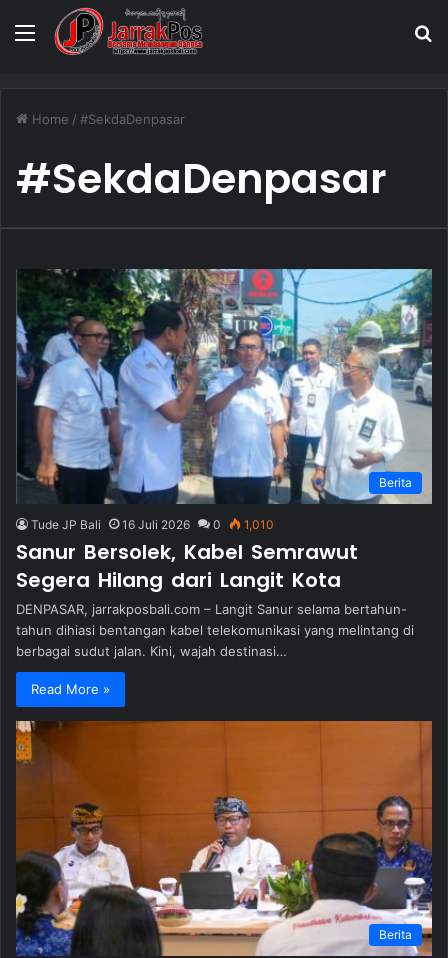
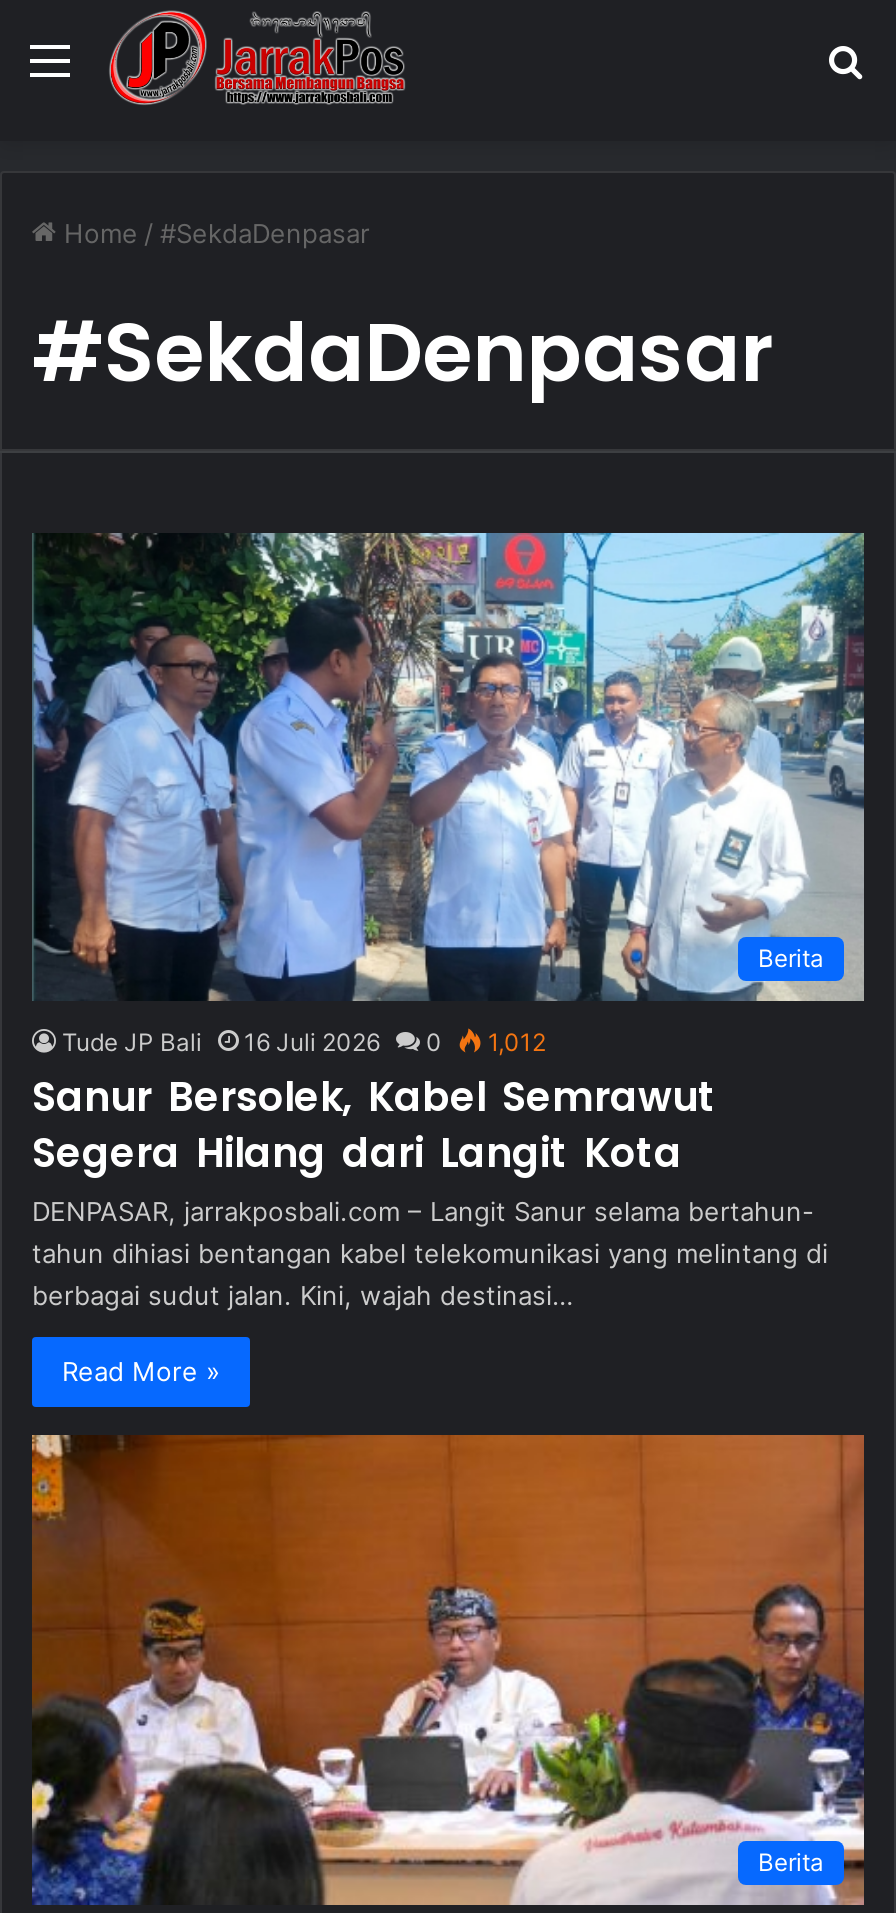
[31,517,274,532] Tude JP Bali 16 Juli 2026 0 1,010 -> [62,1028,546,1058] Tude JP Bali 16 Juli 2026 0 1,012

